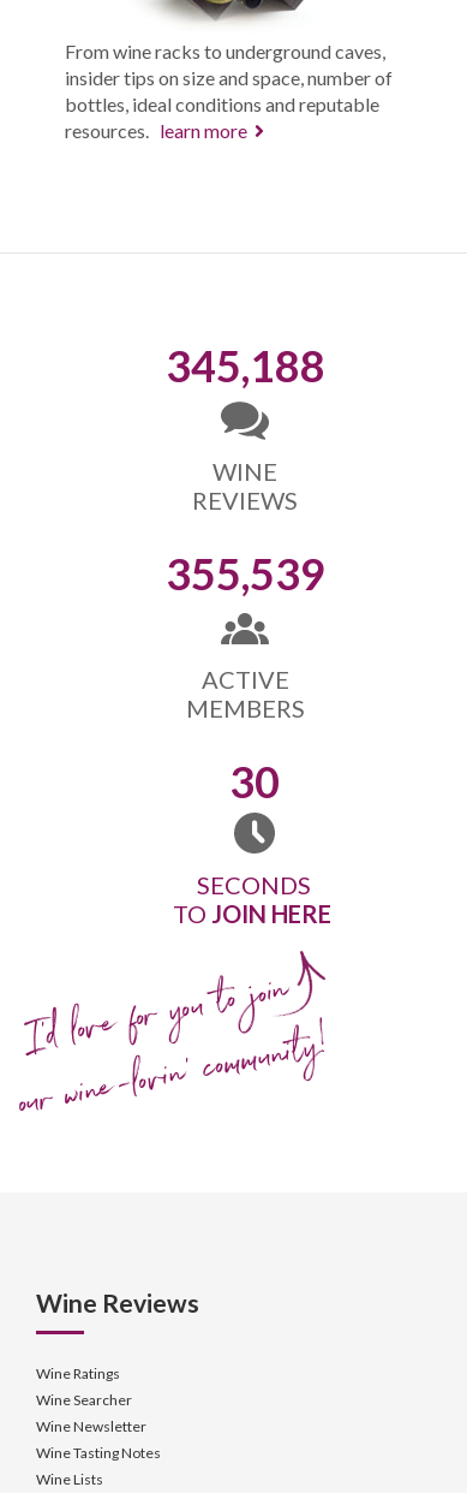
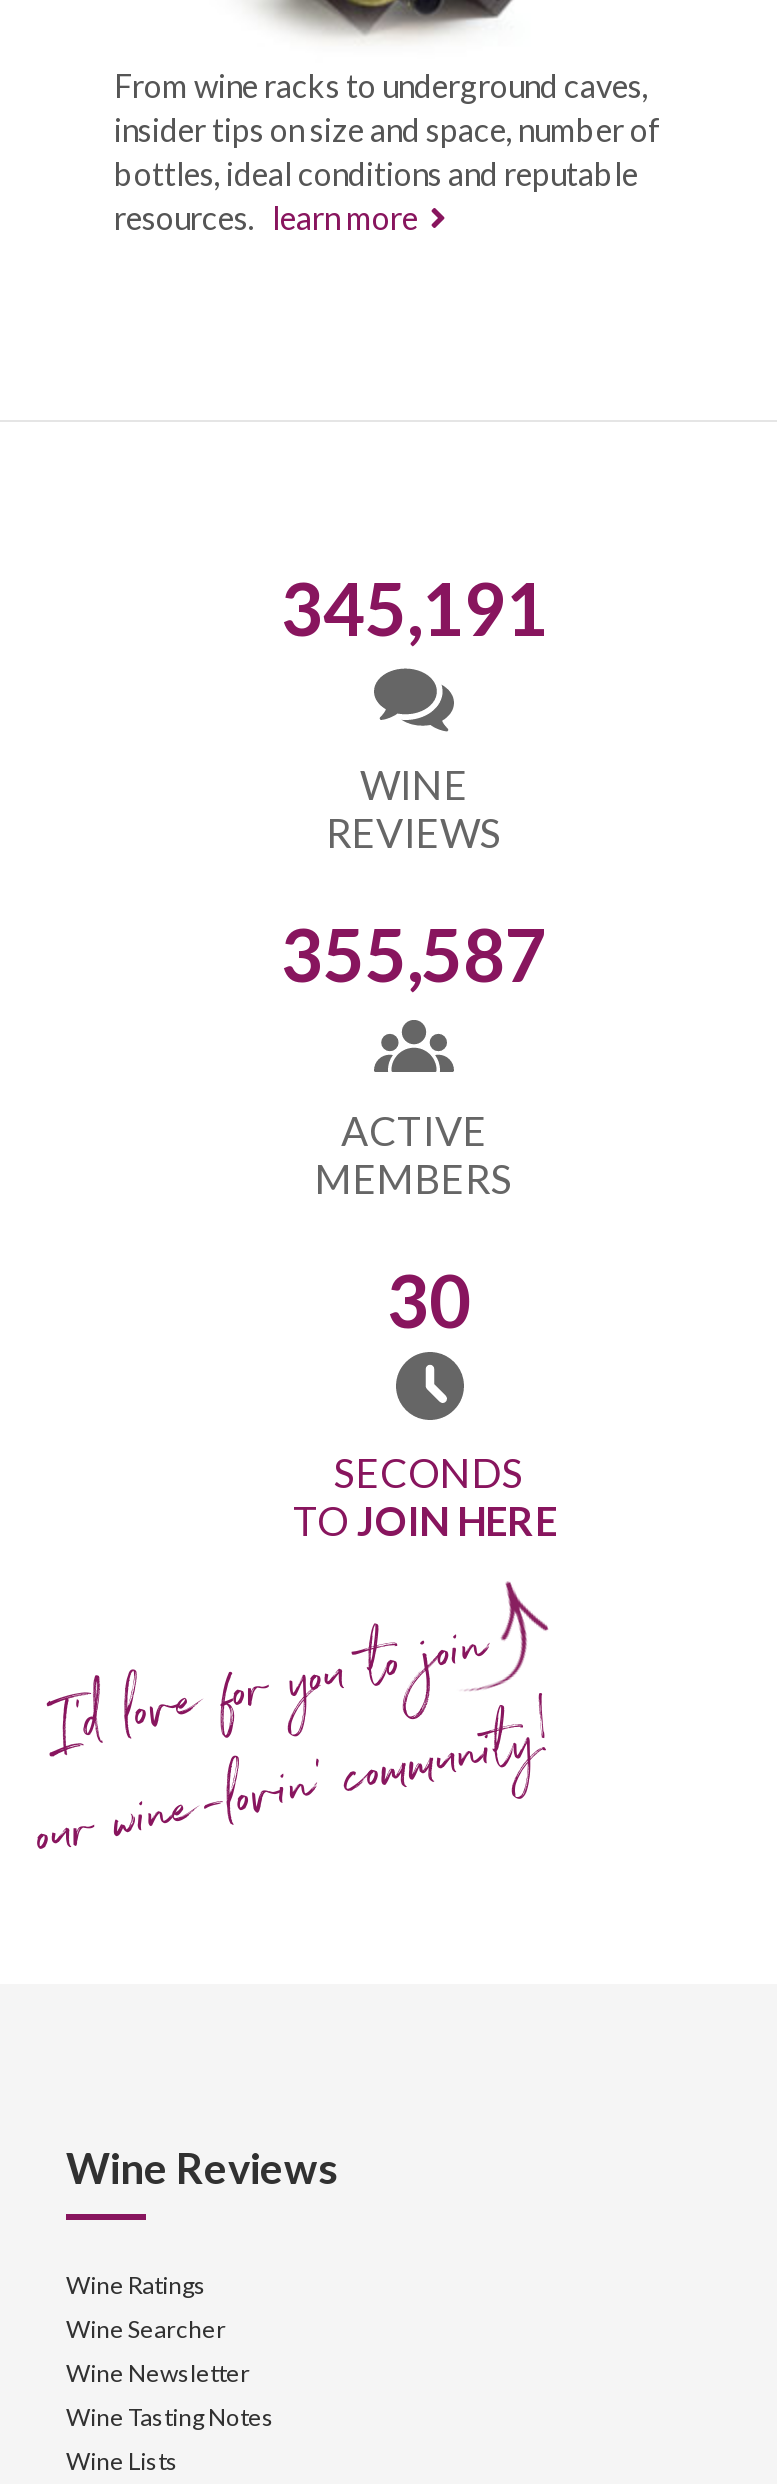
[165,339,325,391] 345,188 -> [281,563,547,651] 345,191
[165,546,325,599] 355,539 -> [281,909,547,997] 355,587

